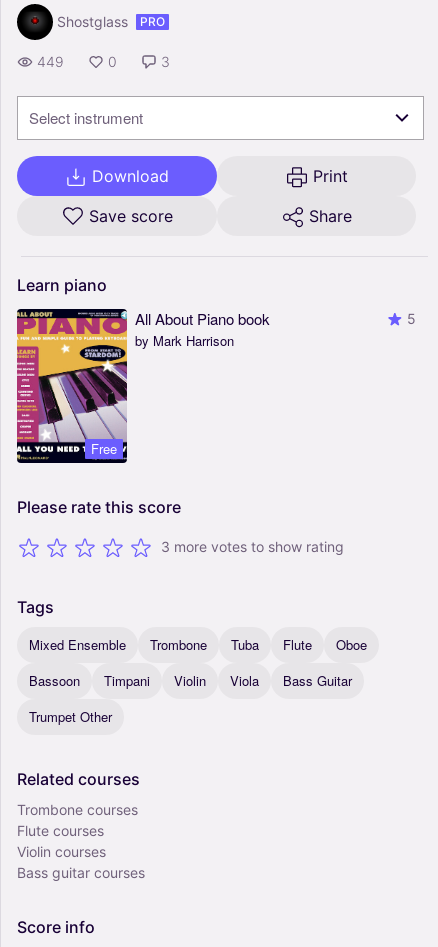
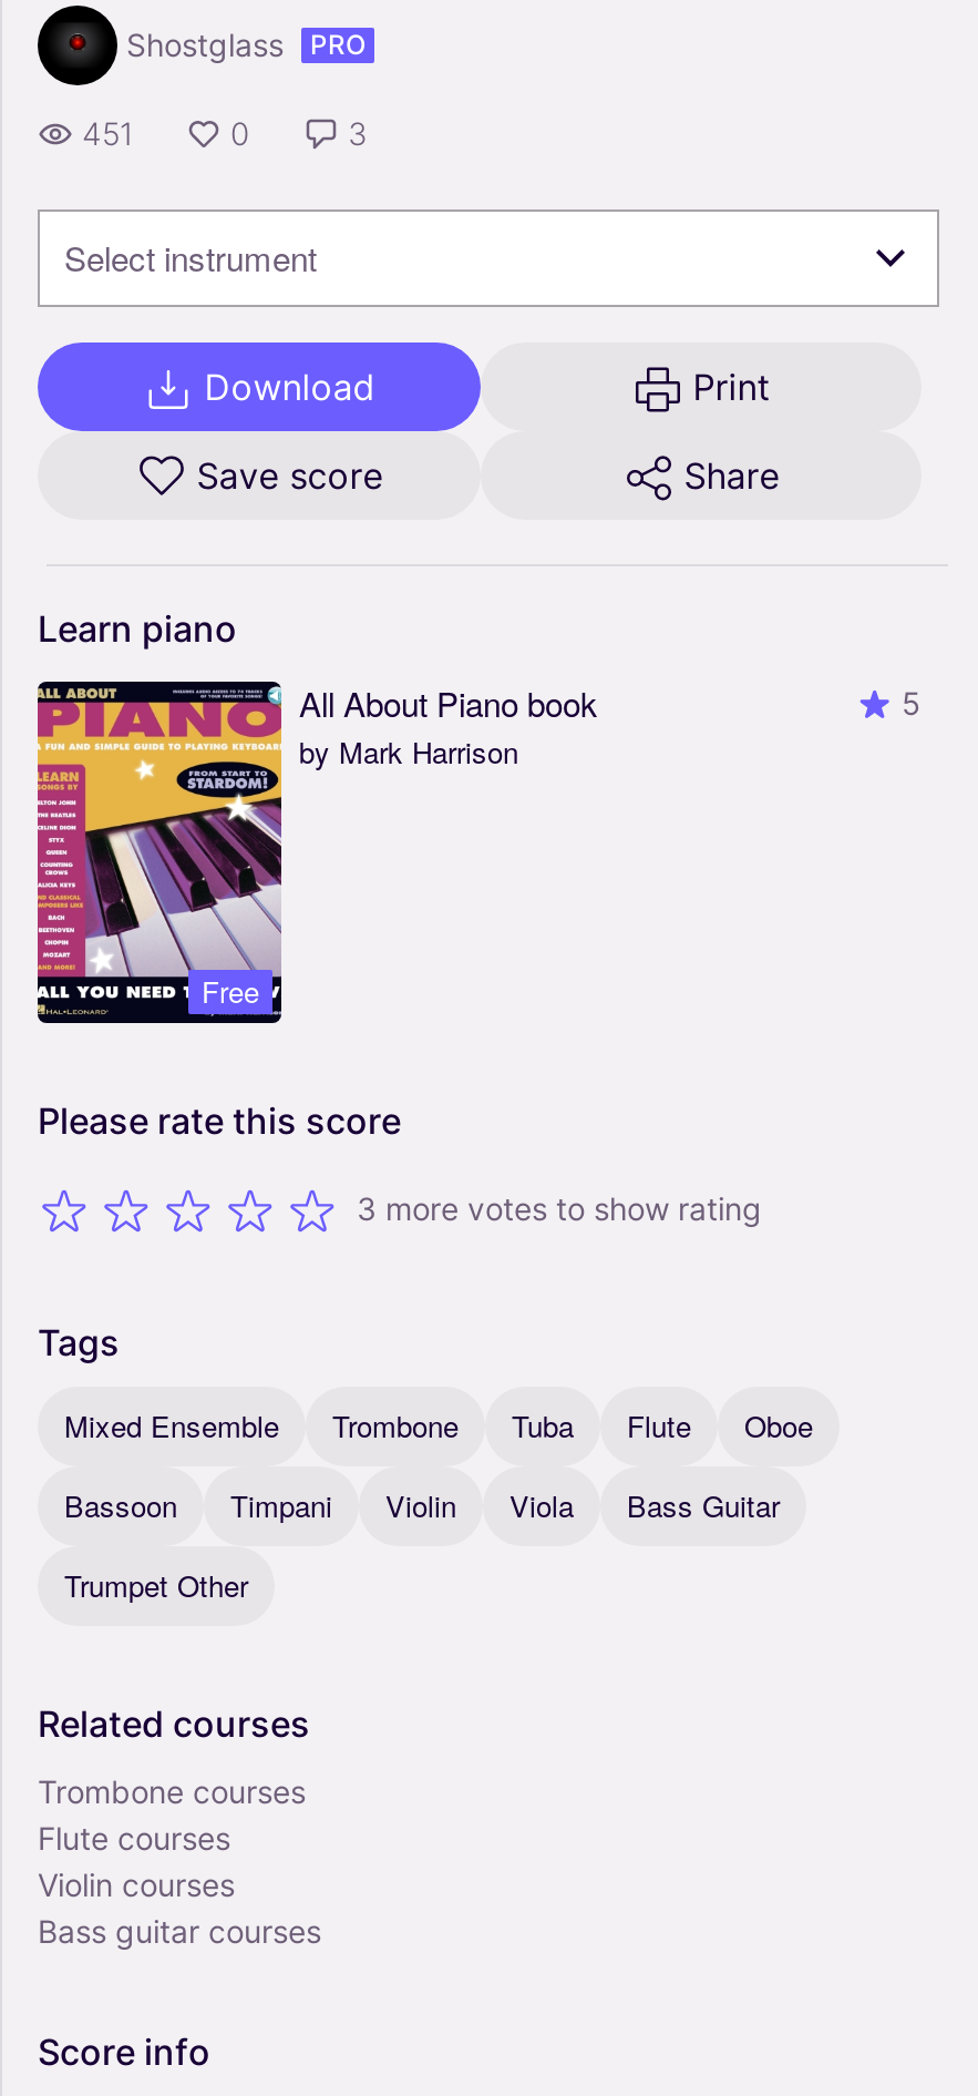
[37,53,64,70] 449 -> [82,115,133,153] 451

